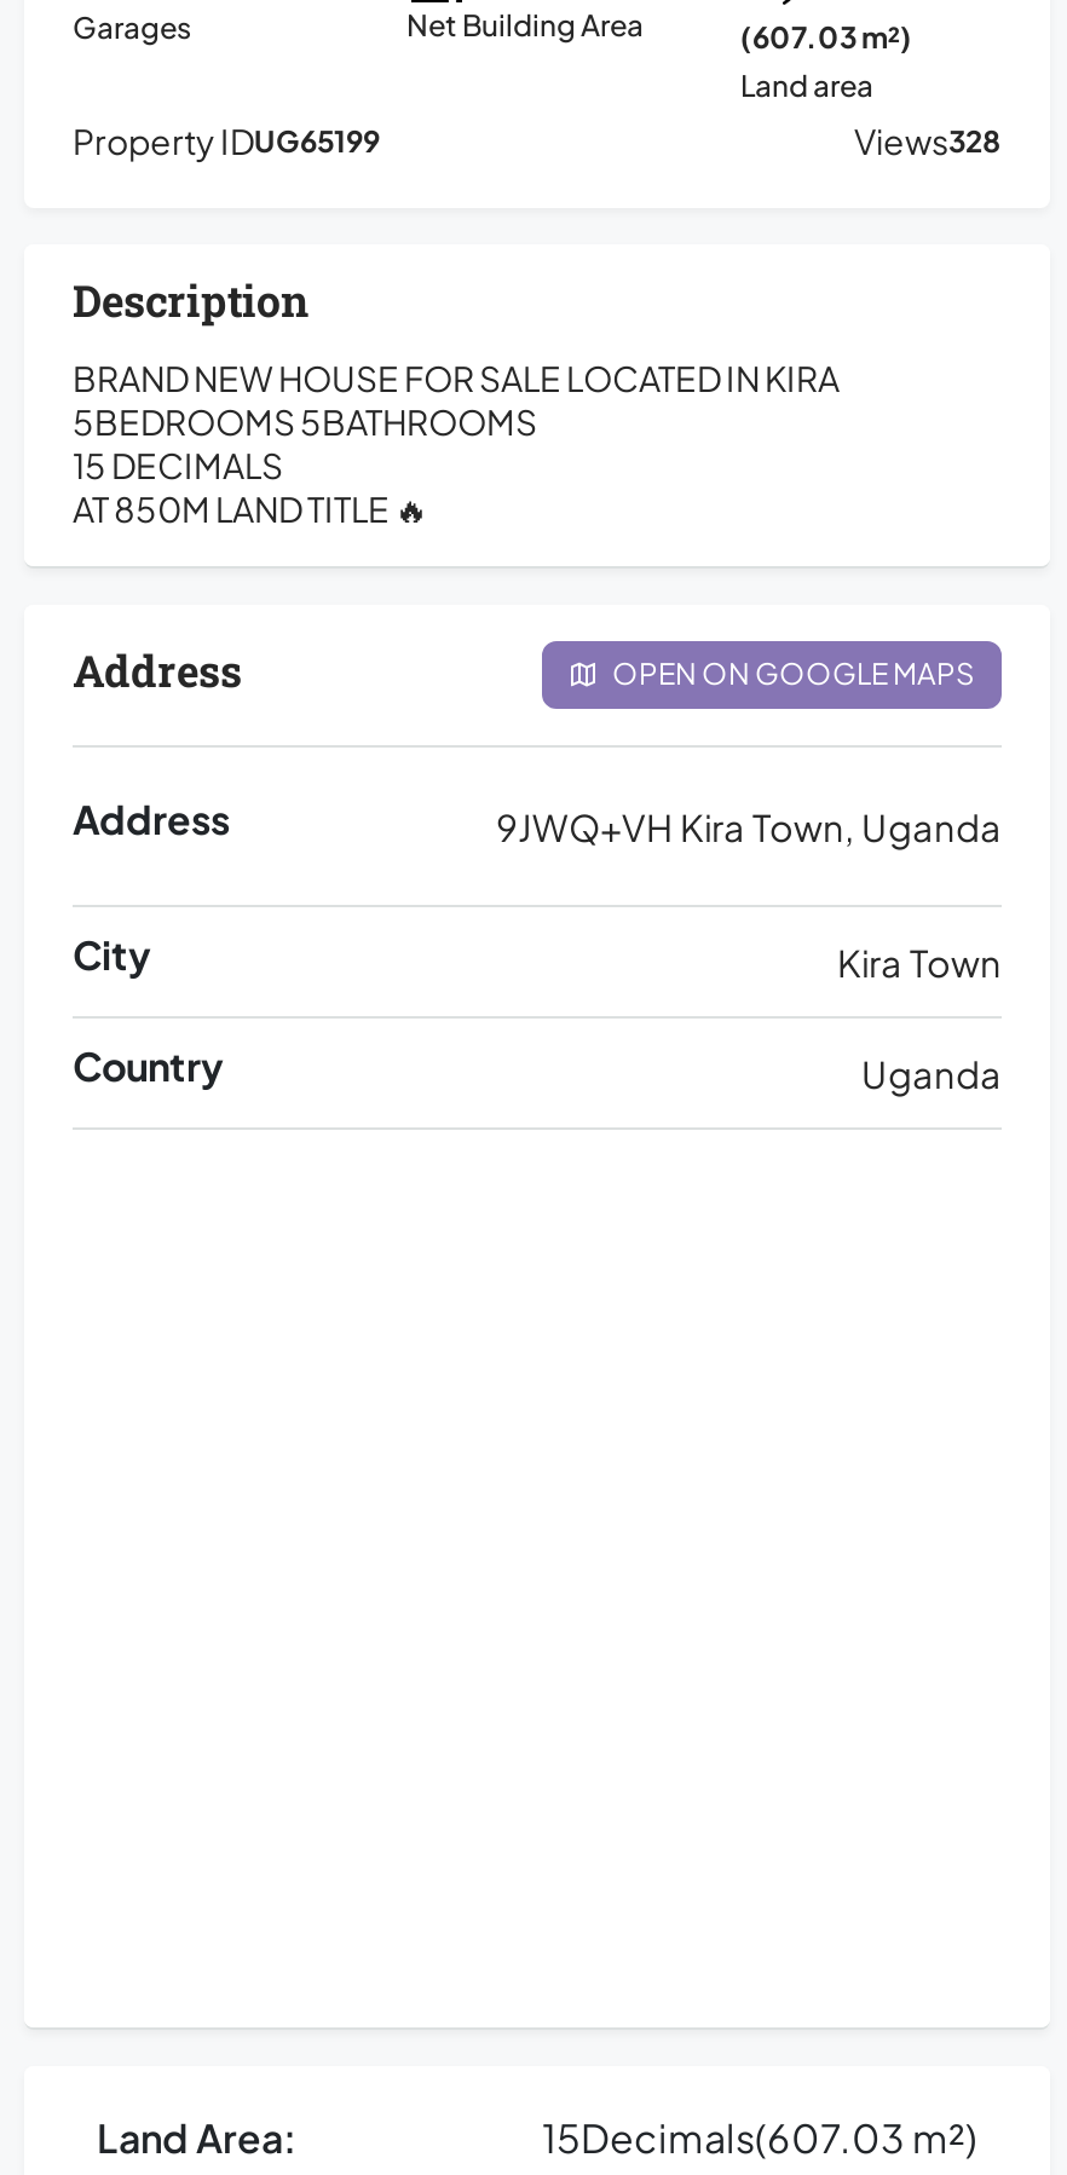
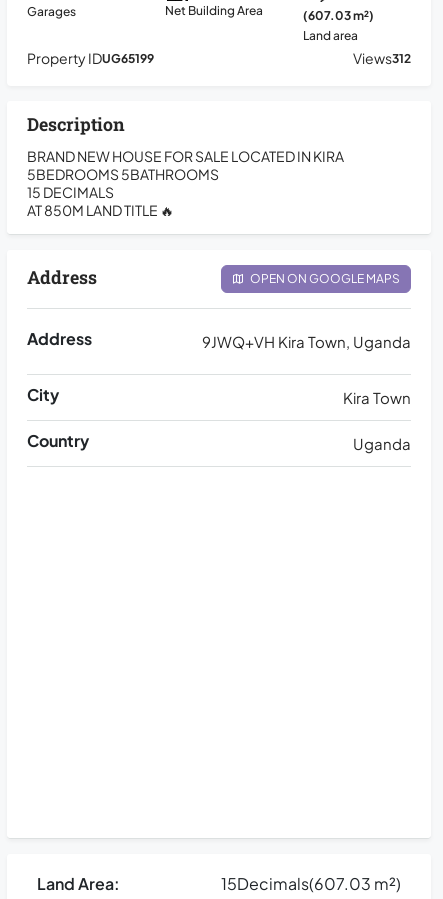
[854,120,1002,163] Views328 -> [353,49,411,67] Views312

